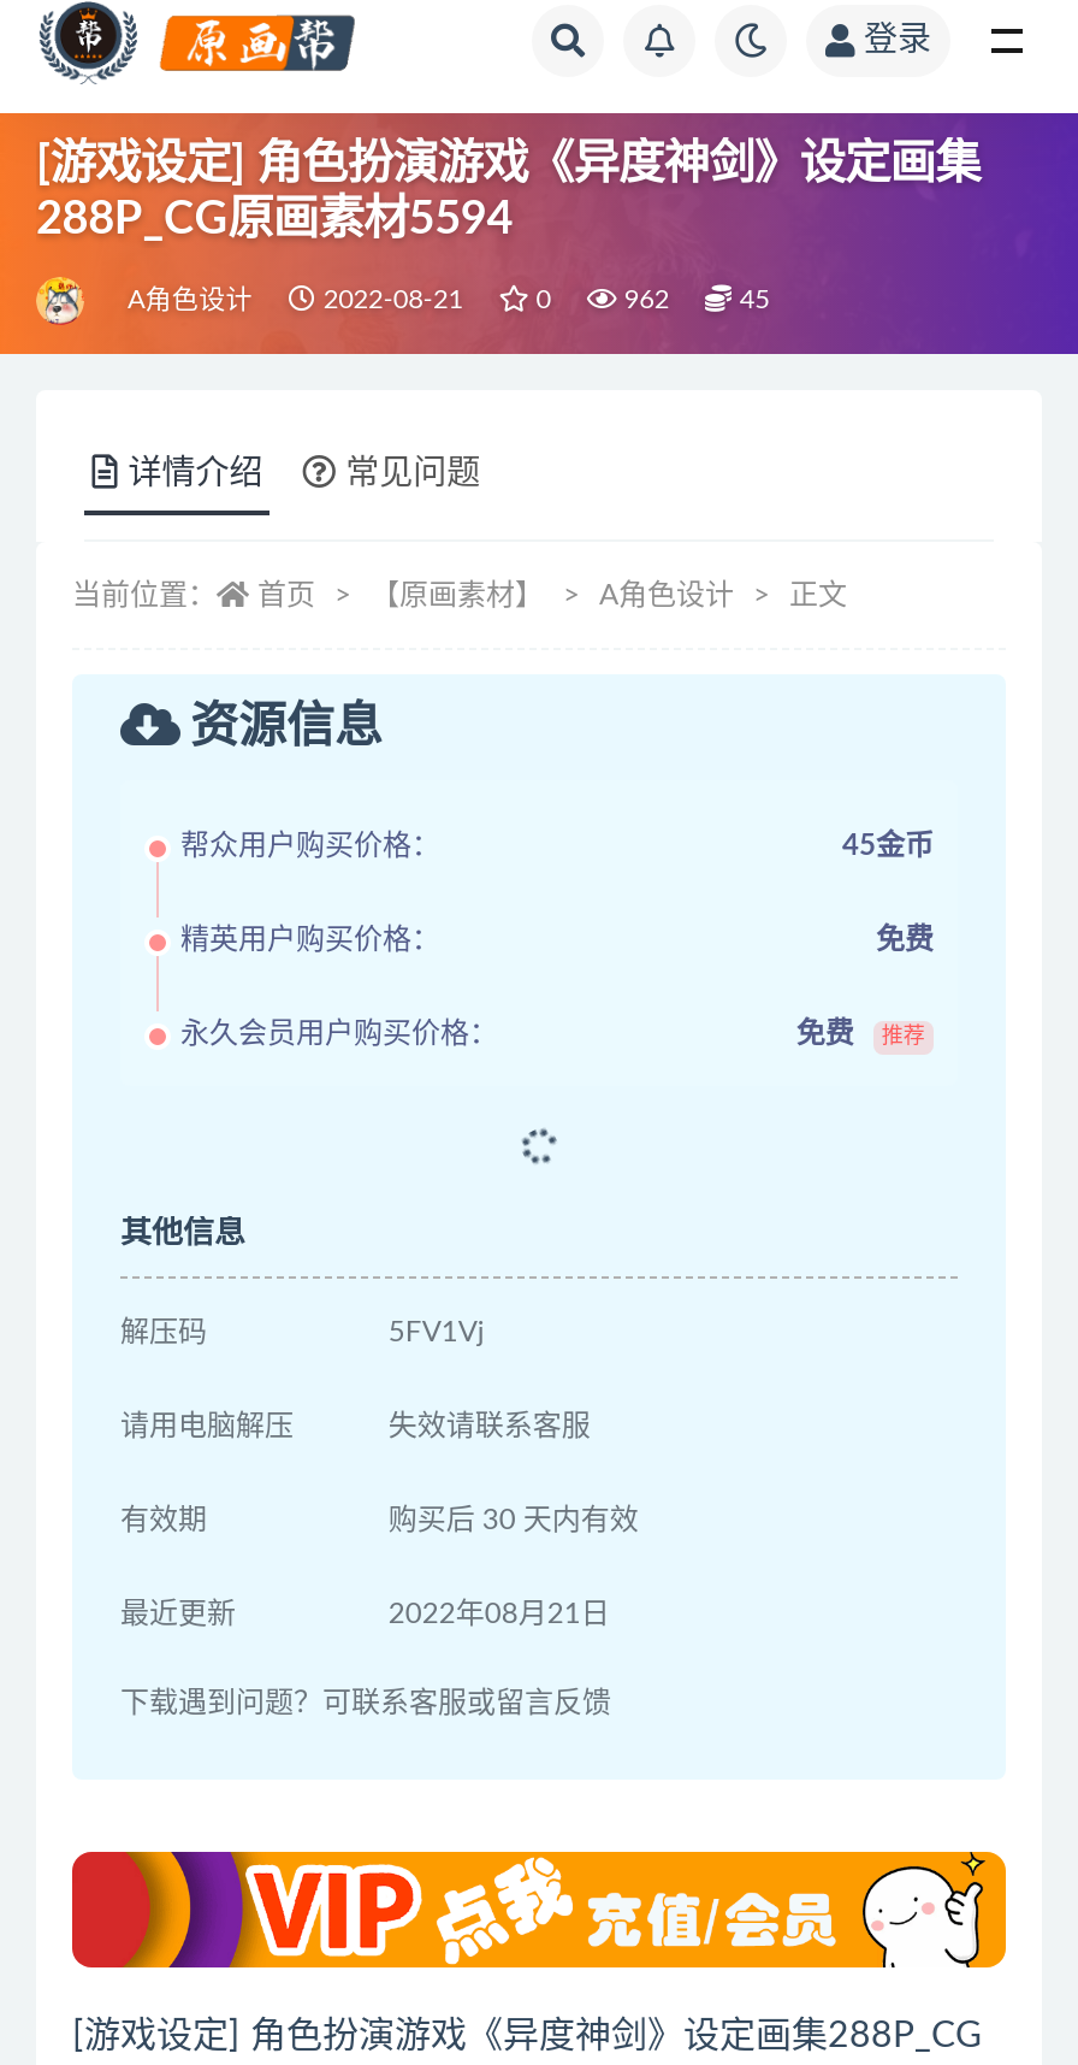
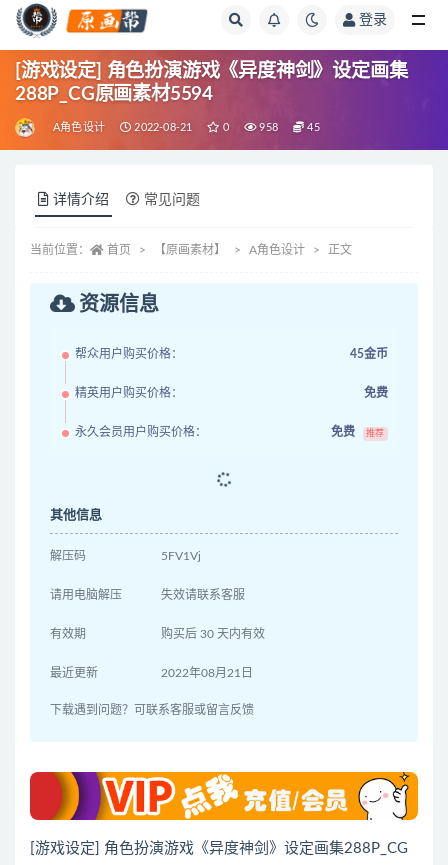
[616,287,669,313] 962 -> [256,122,278,133] 958

